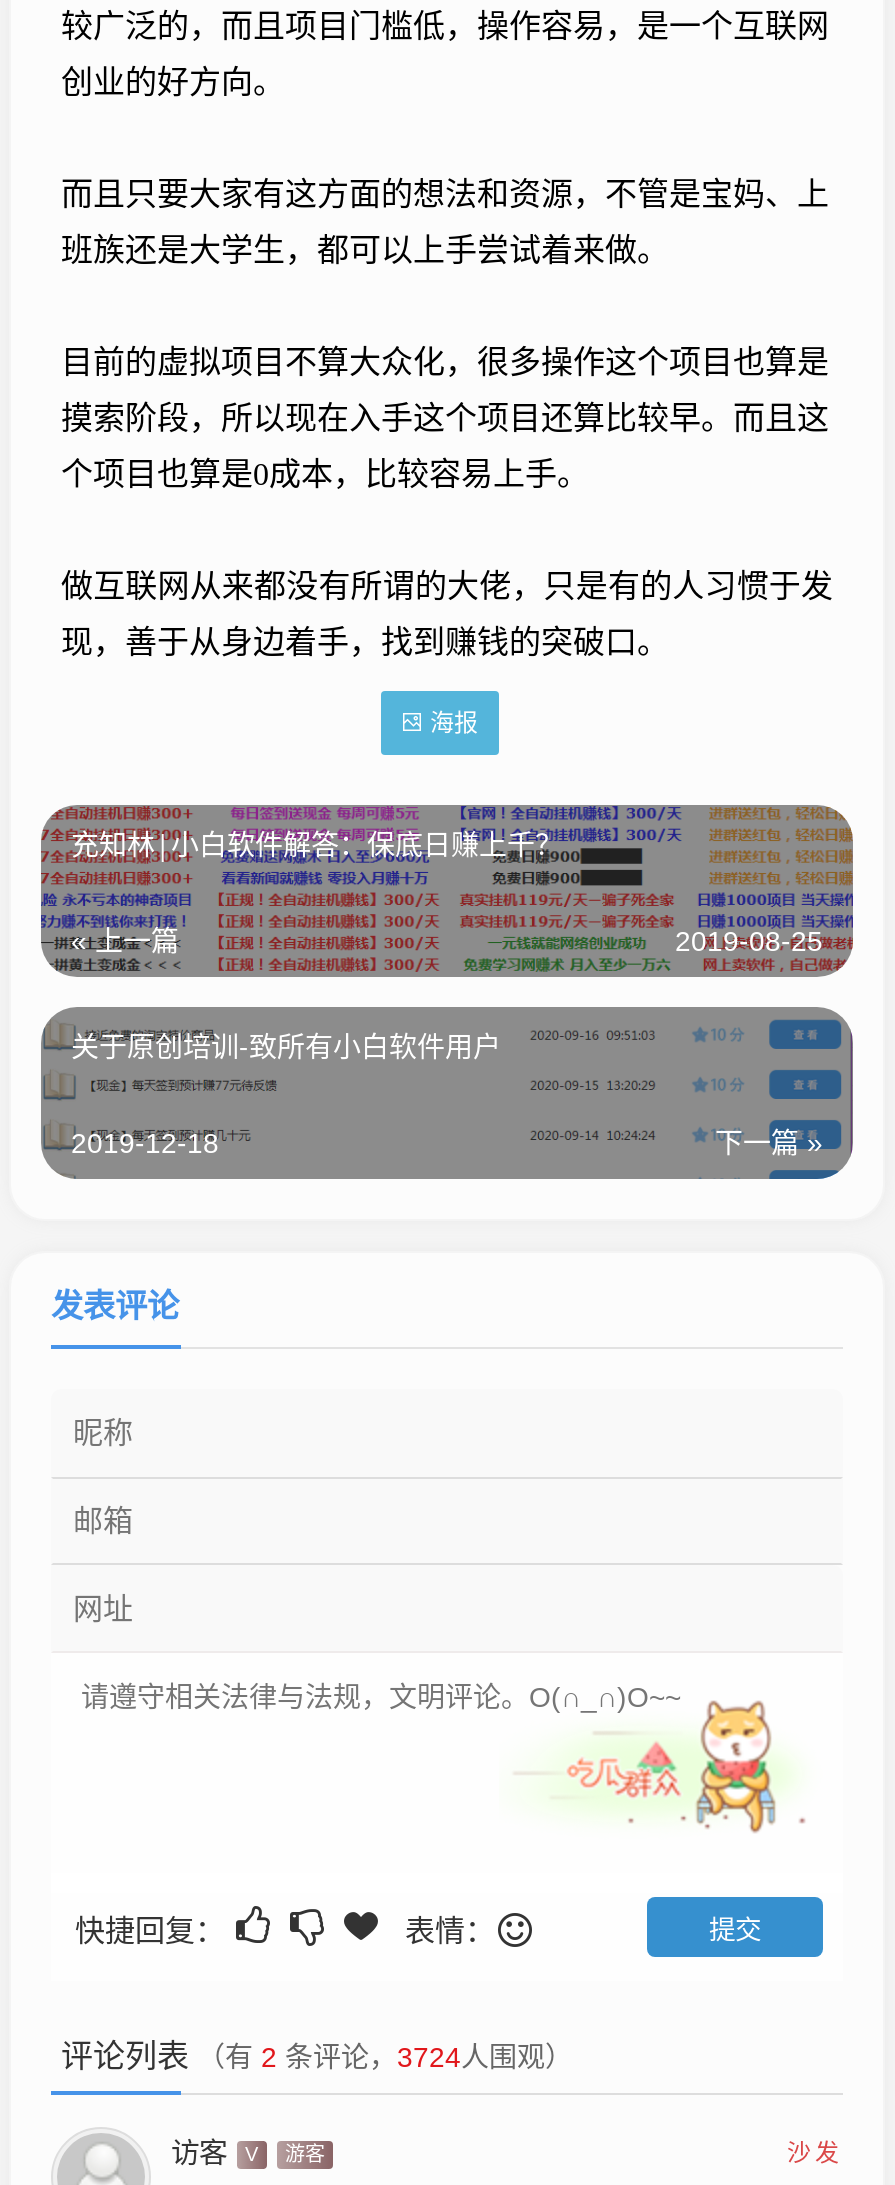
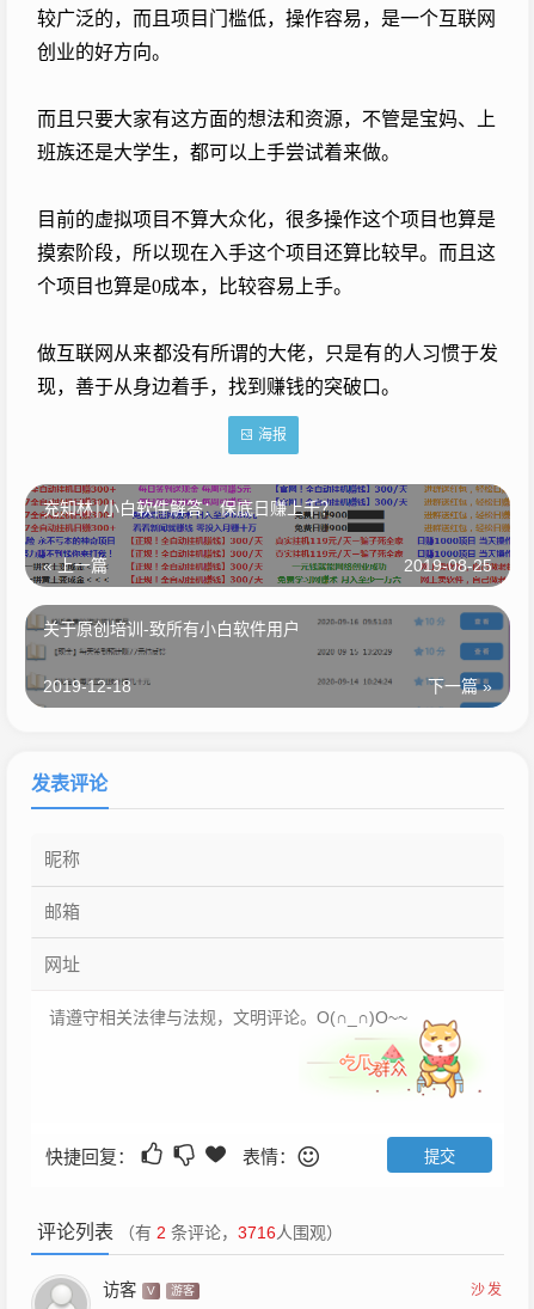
[61,2039,573,2073] 评论列表（有2条评论，3724人围观） -> [37,1222,343,1242] 评论列表（有2条评论，3716人围观）

